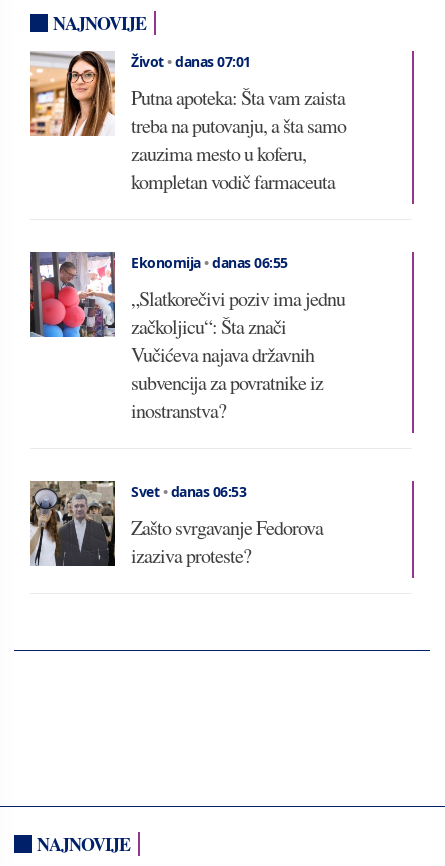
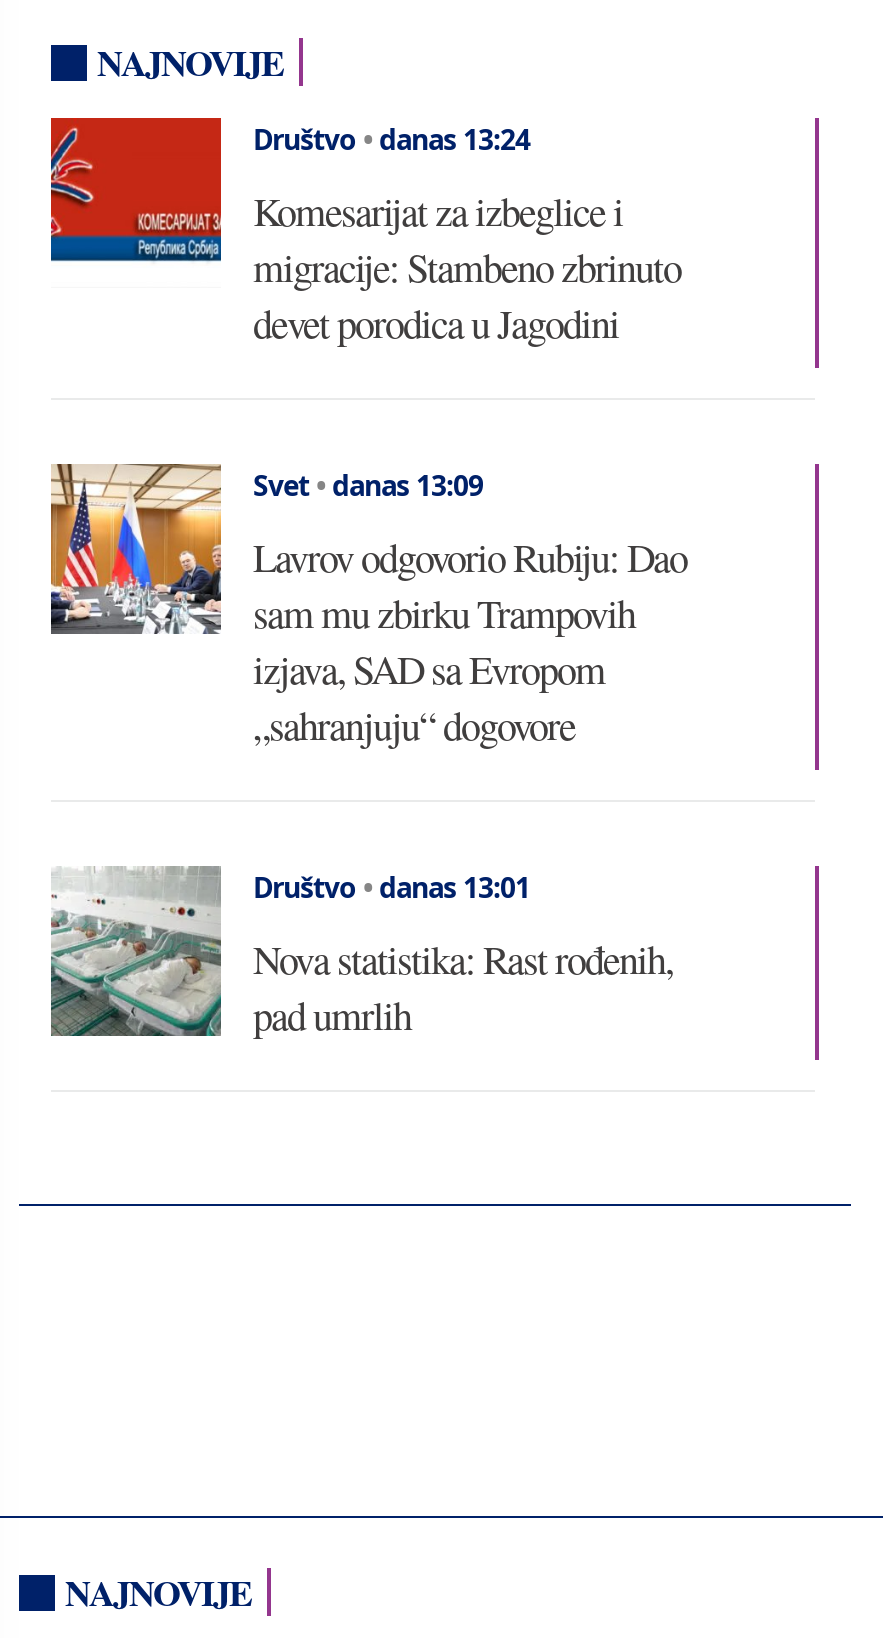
[29,50,250,137] [image] | Život • danas 07:01 -> [49,116,530,264] [image] | Društvo • danas 13:24
[131,84,346,195] Putna apoteka: Šta vam zaista | treba na putovanju, a šta samo | zauzima mesto u koferu, | kompletan vodič farmaceuta -> [253,184,681,350] Komesarijat za izbeglice i | migracije: Stambeno zbrinuto | devet porodica u Jagodini
[29,251,287,338] [image] | Ekonomija • danas 06:55 -> [49,462,483,636] [image] | Svet • danas 13:09
[131,285,345,424] „Slatkorečivi poziv ima jednu | začkoljicu“: Šta znači | Vučićeva najava državnih | subvencija za povratnike iz | inostranstva? -> [253,530,687,752] Lavrov odgovorio Rubiju: Dao | sam mu zbirku Trampovih | izjava, SAD sa Evropom | „sahranjuju“ dogovore
[29,480,246,567] [image] | Svet • danas 06:53 -> [49,866,530,1038] [image] | Društvo • danas 13:01
[131,514,323,569] Zašto svrgavanje Fedorova | izaziva proteste? -> [253,932,673,1042] Nova statistika: Rast rođenih, | pad umrlih

